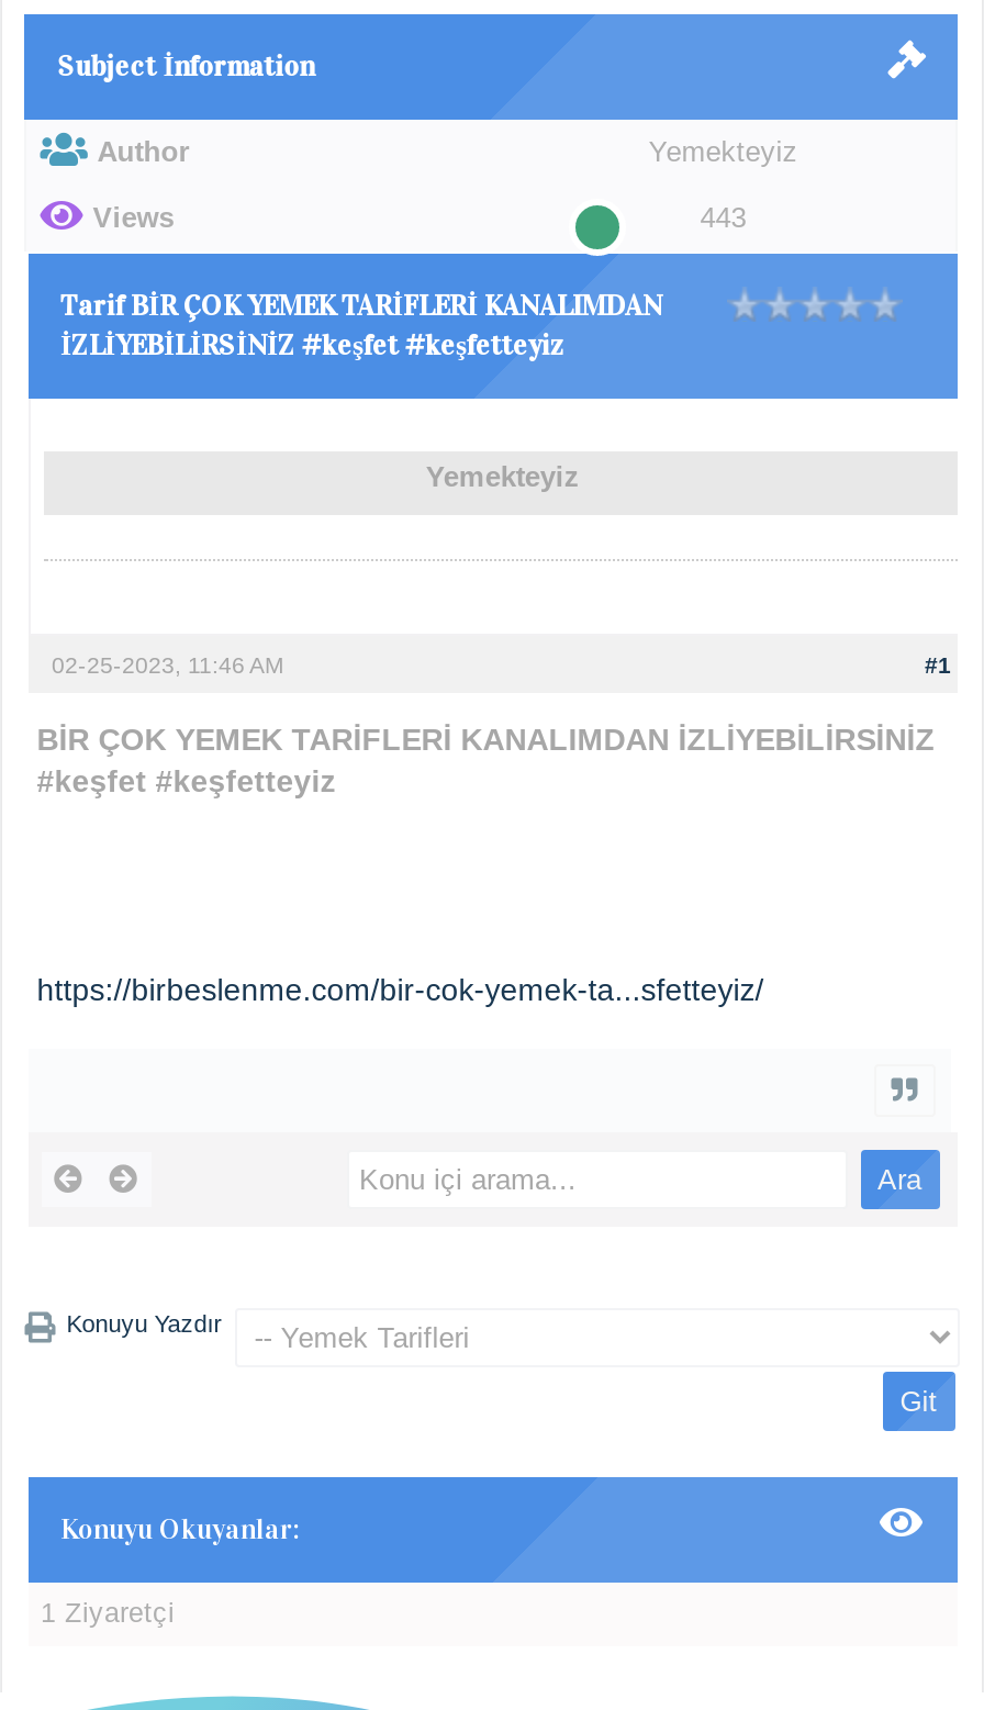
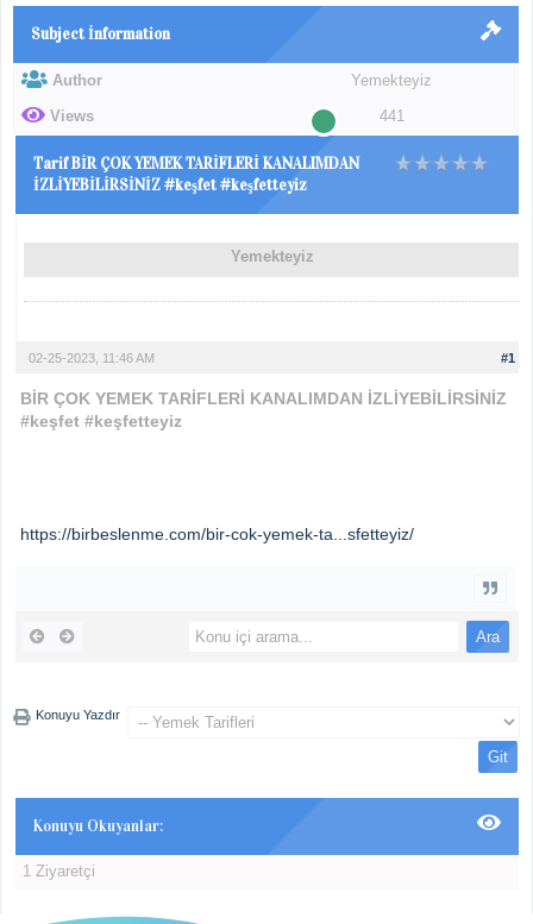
[700,201,746,234] 443 -> [379,107,404,125] 441

